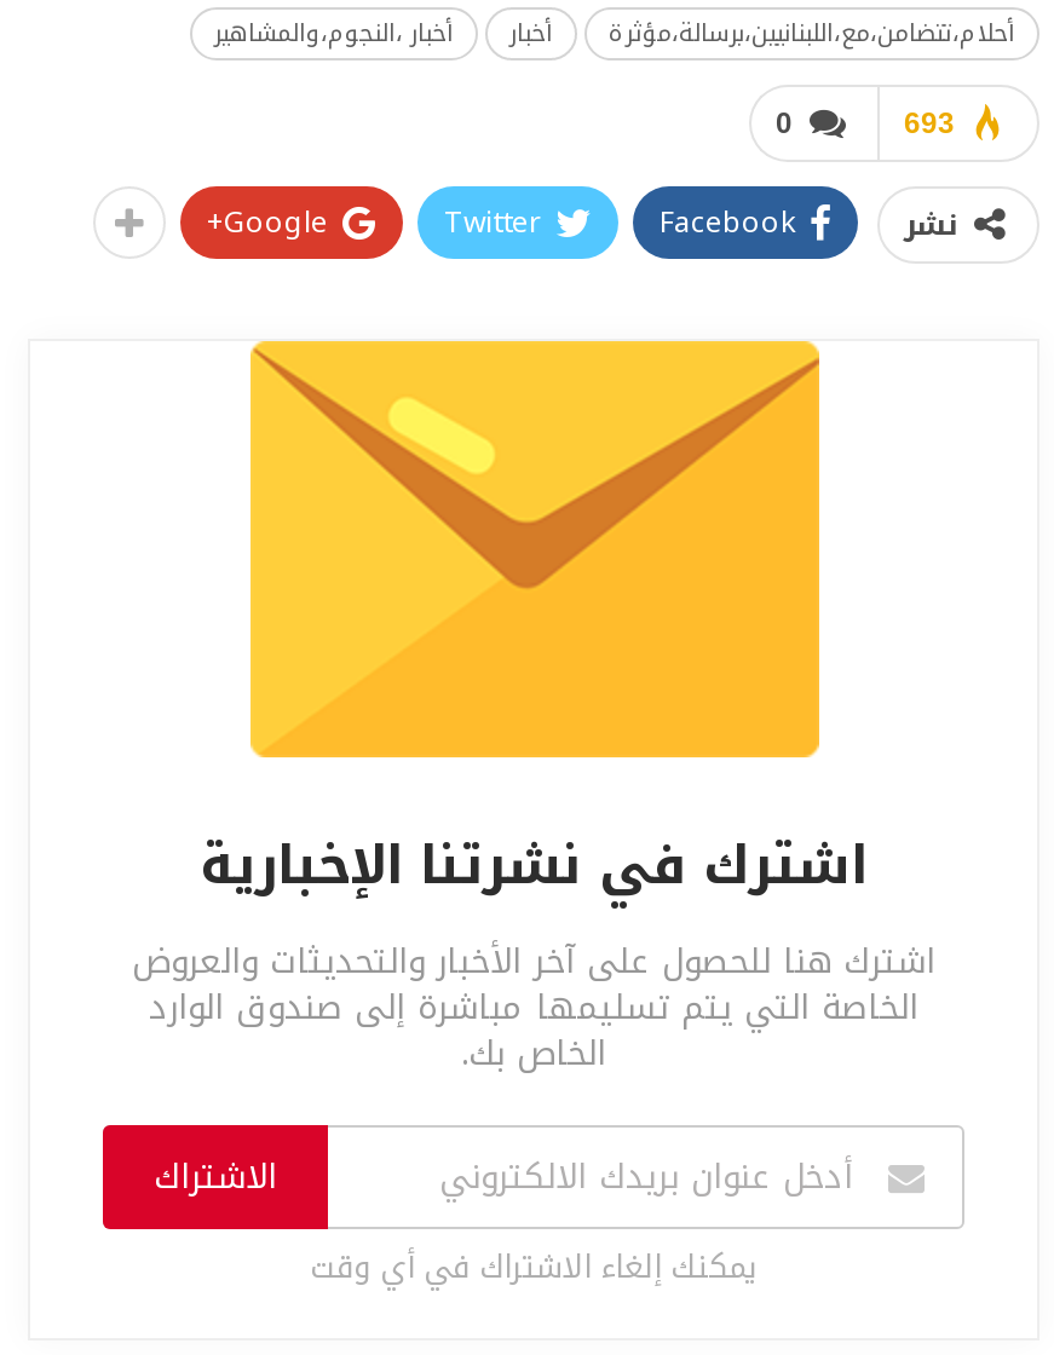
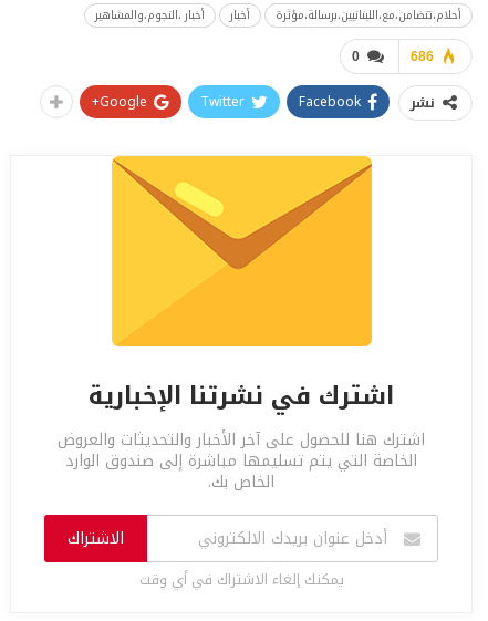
[904,107,955,141] 693 -> [411,49,434,65] 686

